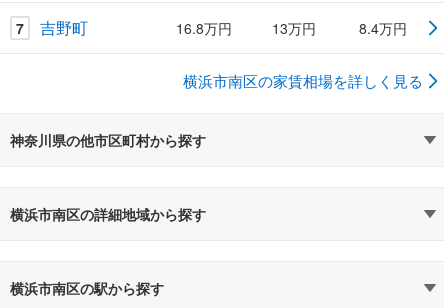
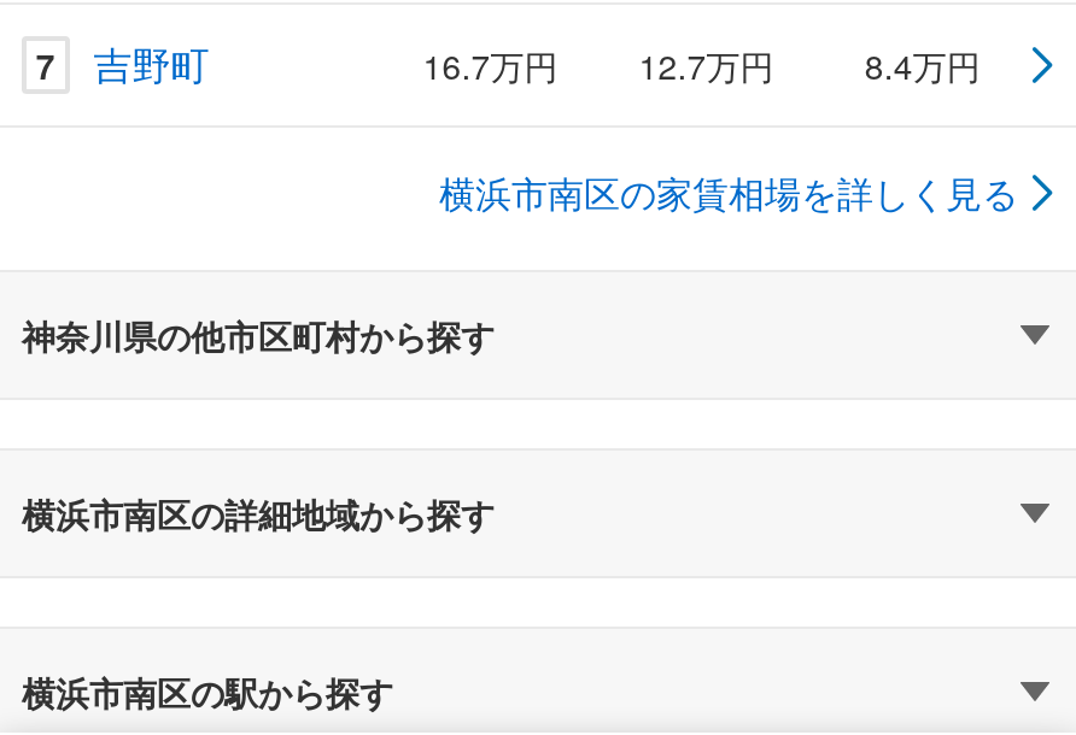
[176,18,232,38] 16.8万円 -> [423,40,558,89] 16.7万円
[272,18,316,38] 13万円 -> [639,40,774,89] 12.7万円

